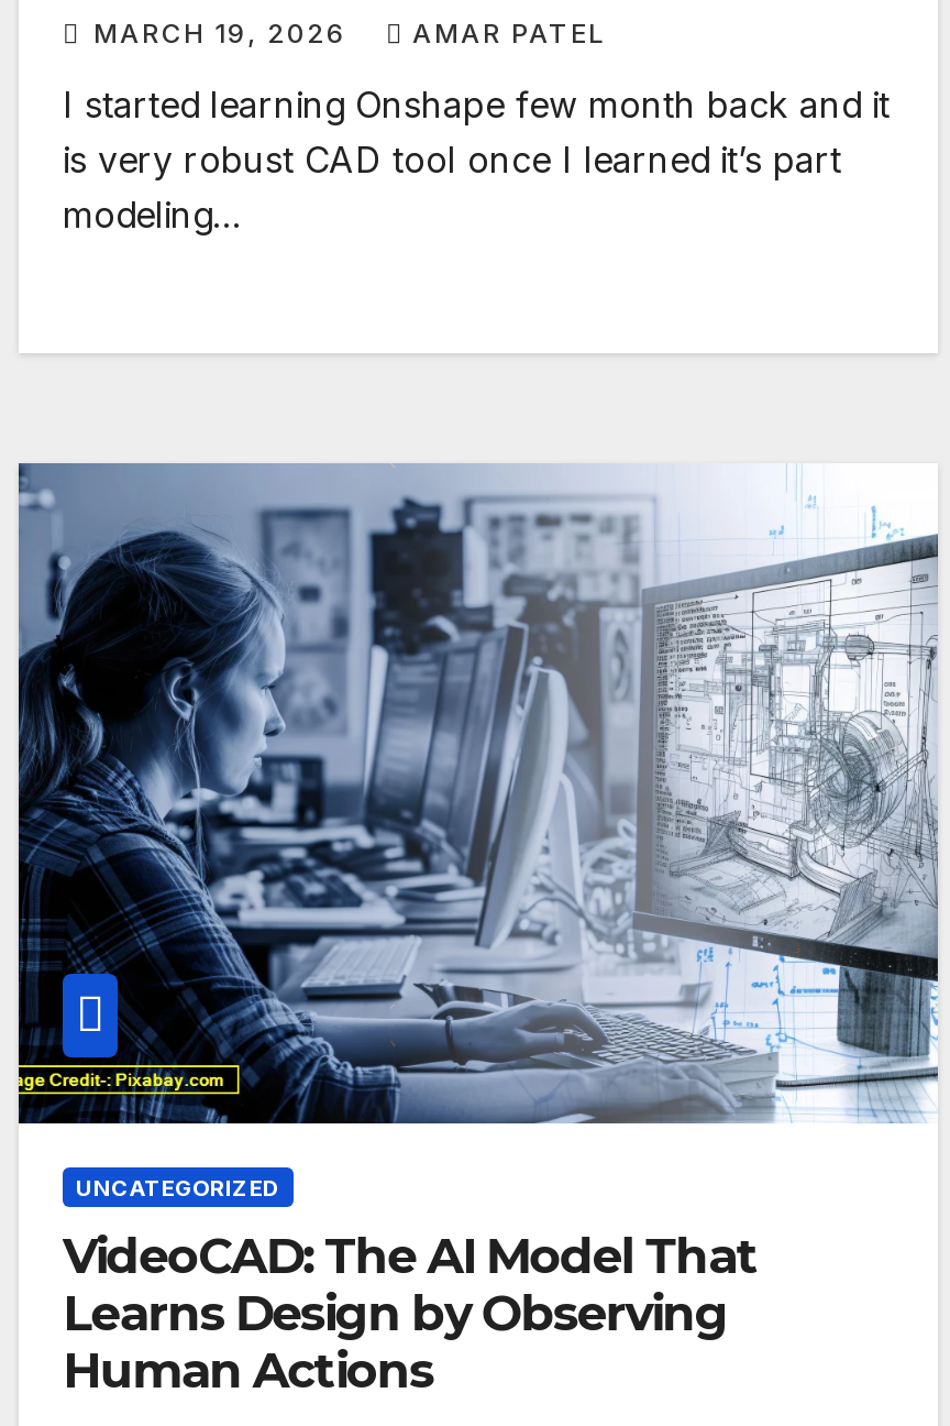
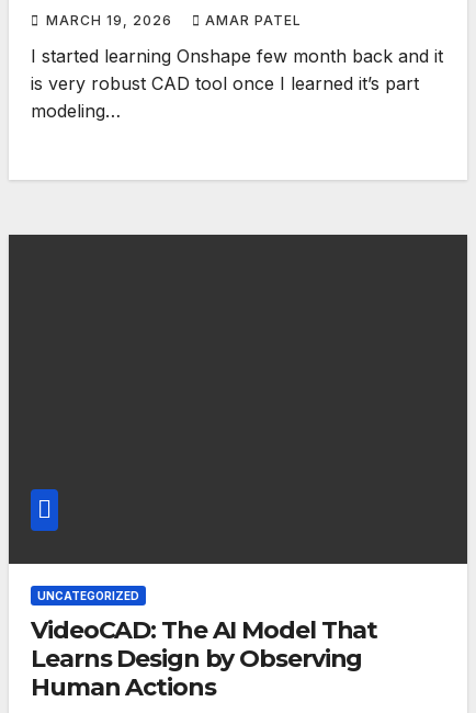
[16,461,938,1123] [image] -> none

